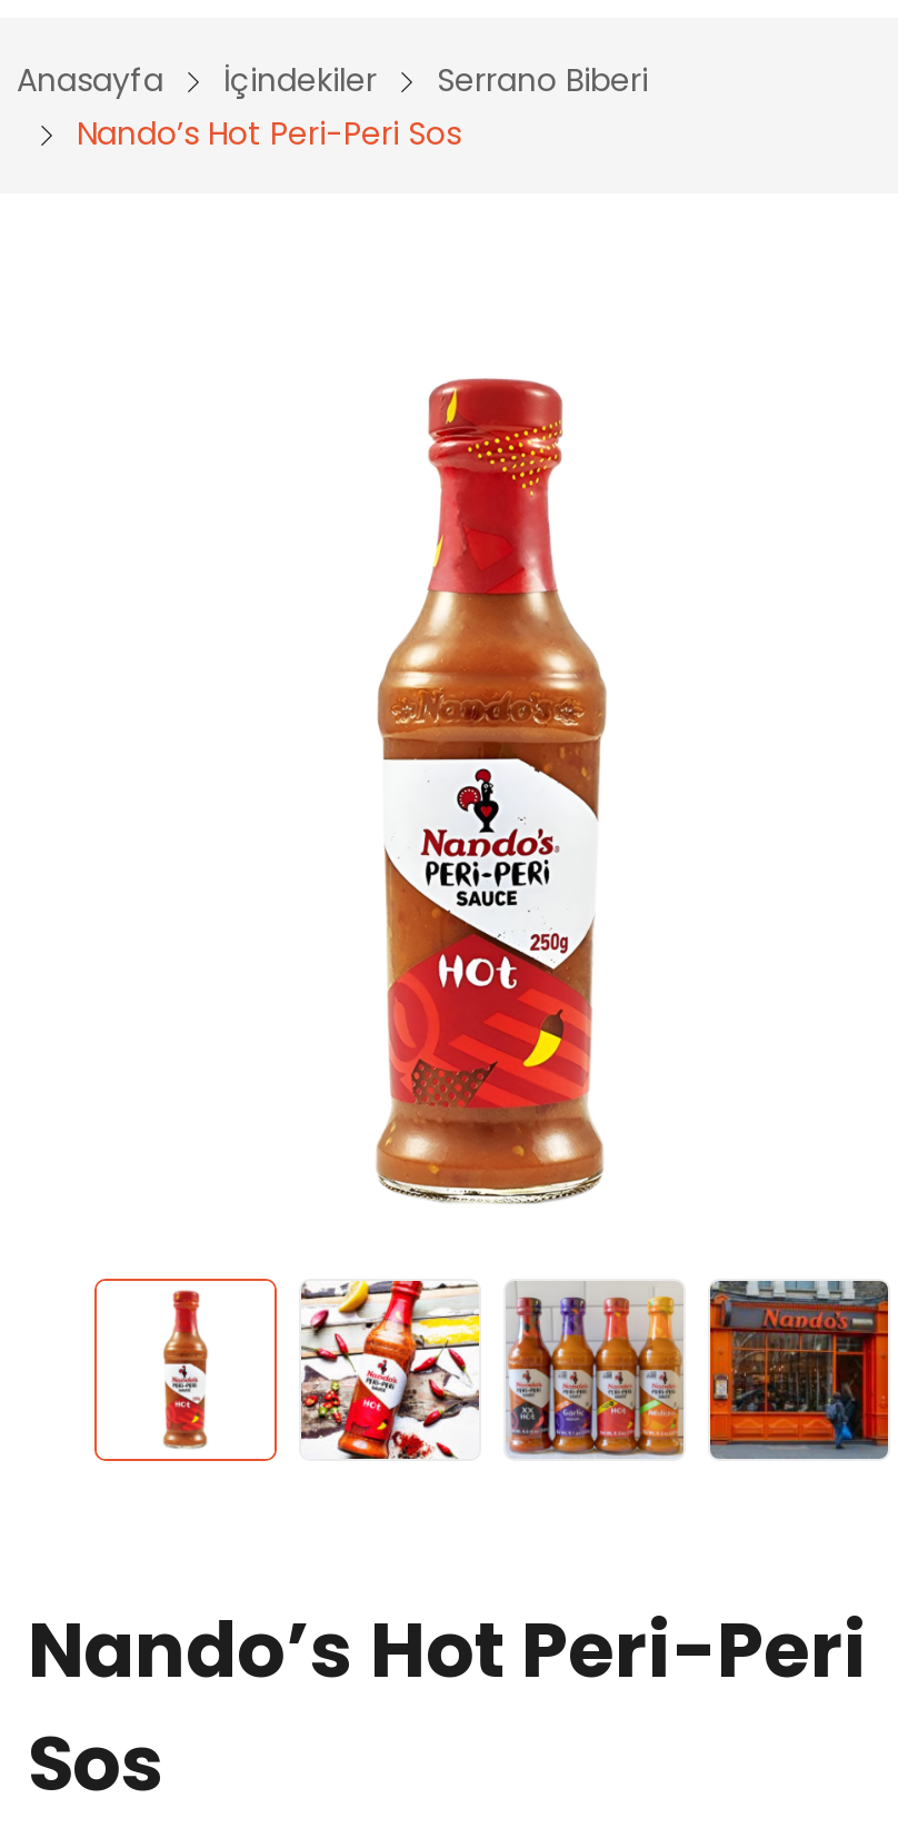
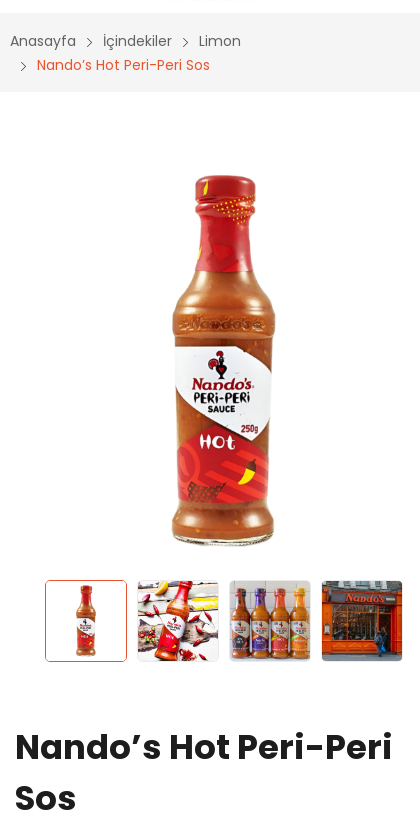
[437,59,648,103] Serrano Biberi -> [199,31,241,51] Limon

